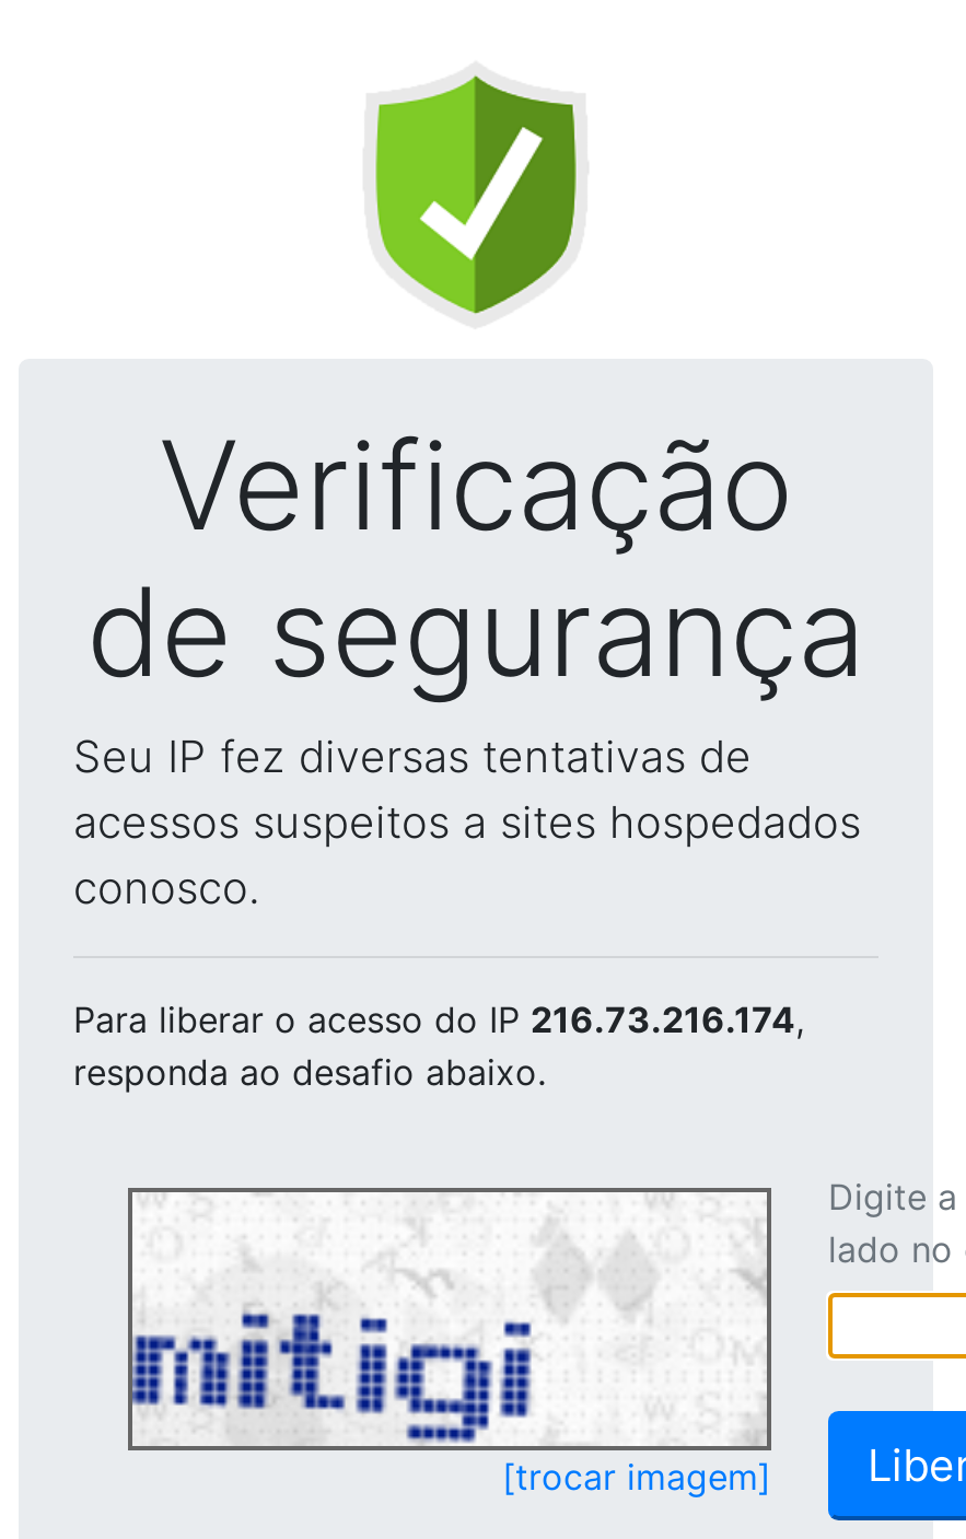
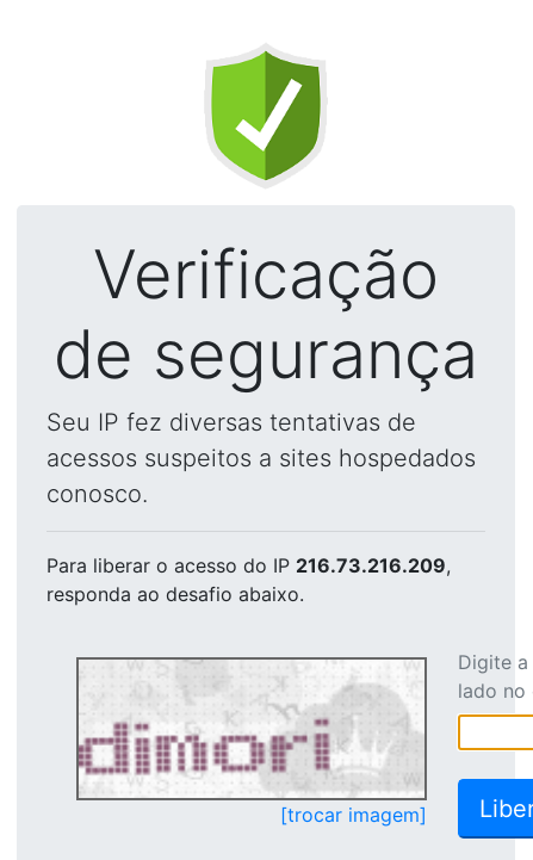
[73,998,804,1041] Para liberar o acesso do IP 216.73.216.174, -> [47,553,451,577] Para liberar o acesso do IP 216.73.216.209,
[130,1223,763,1442] [image] -> [79,676,423,797] [image]

